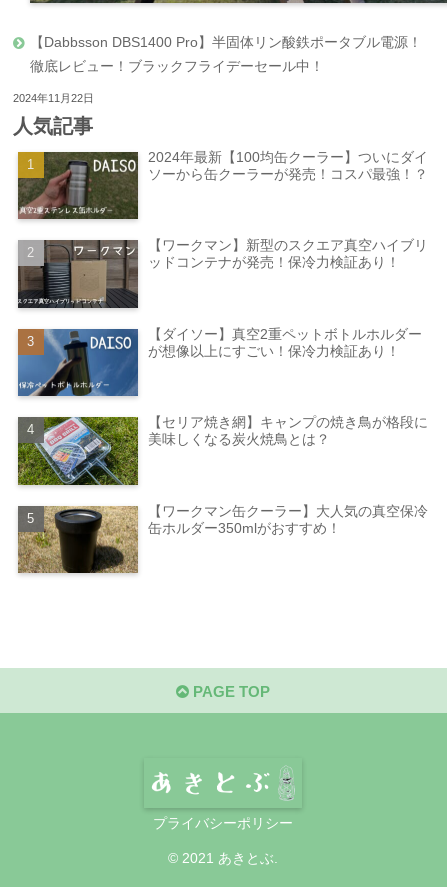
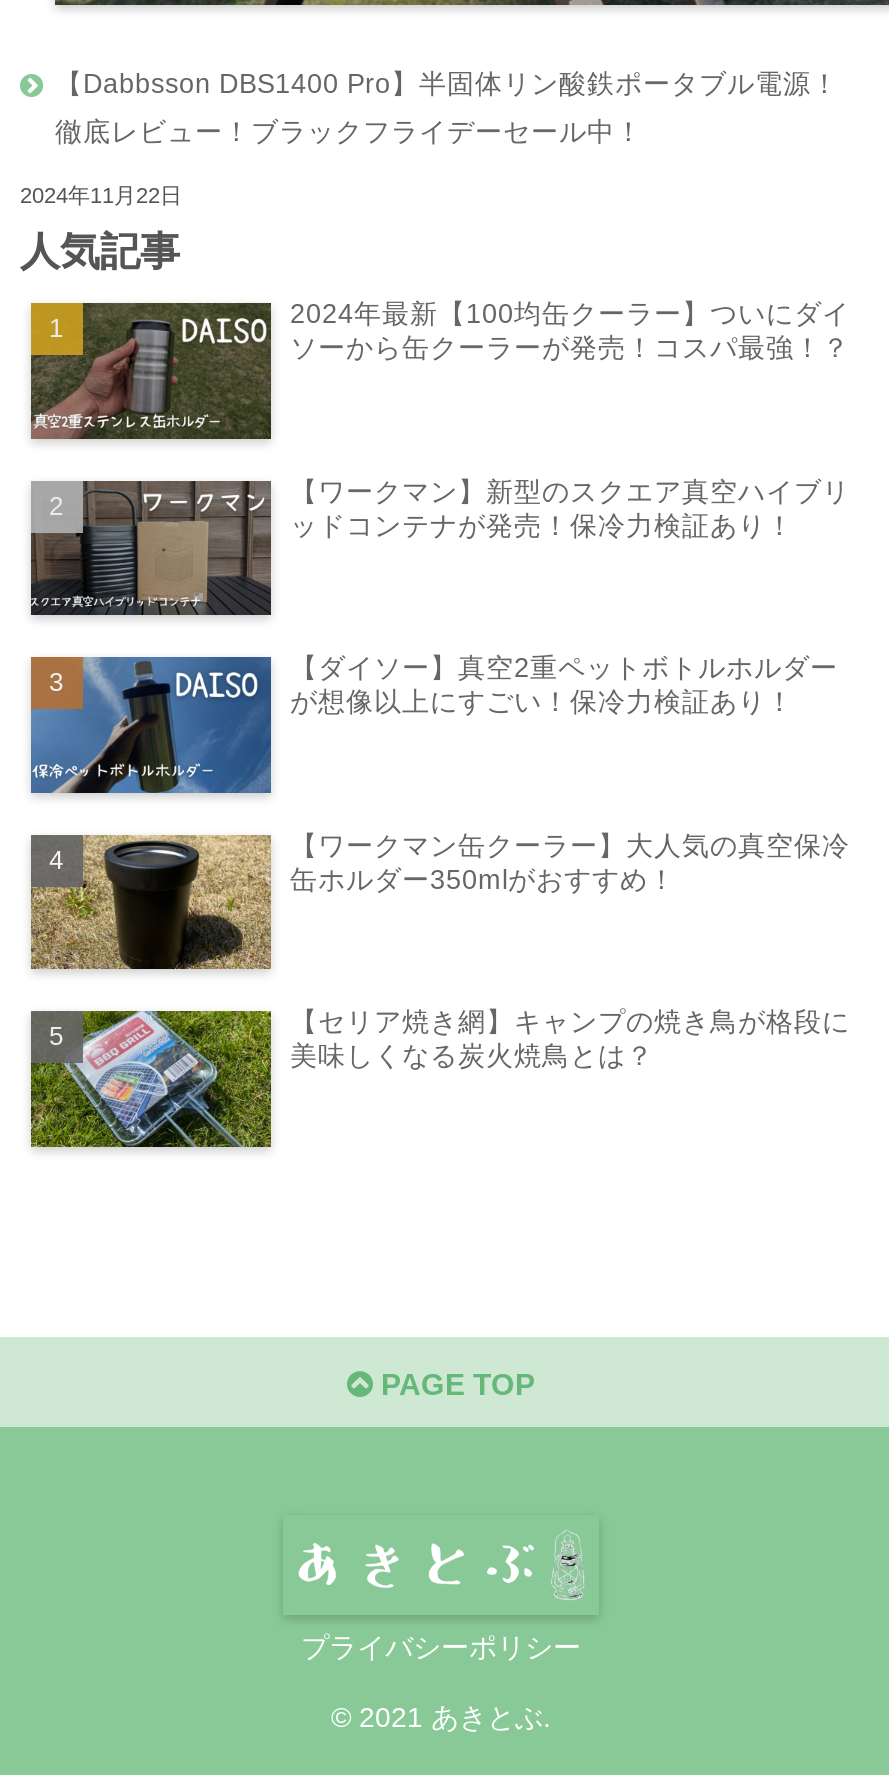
moved [16,415,427,488] -> [27,1006,850,1152]: [image] | 【セリア焼き網】キャンプの焼き鳥が格段に | 美味しくなる炭火焼鳥とは？
moved [17,504,427,574] -> [29,831,850,970]: [image] | 【ワークマン缶クーラー】大人気の真空保冷 | 缶ホルダー350mlがおすすめ！

